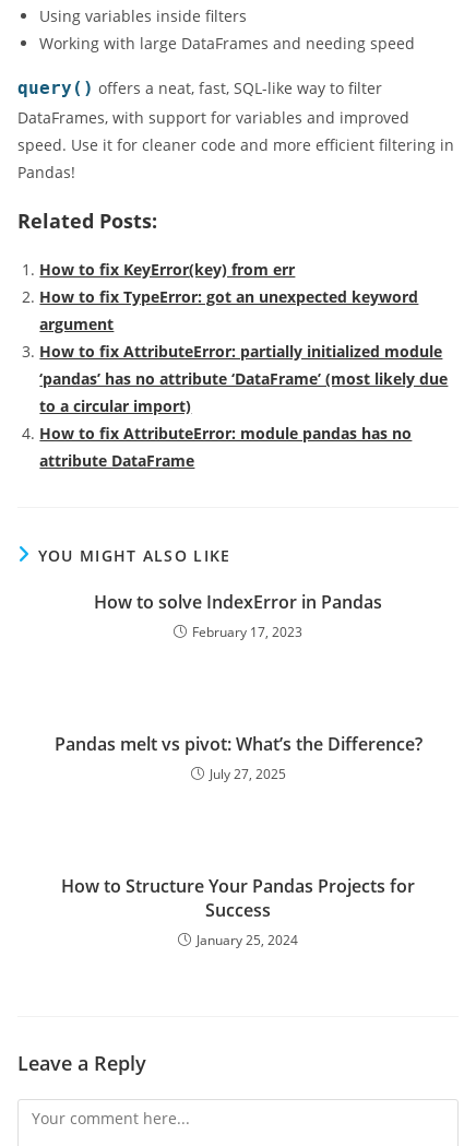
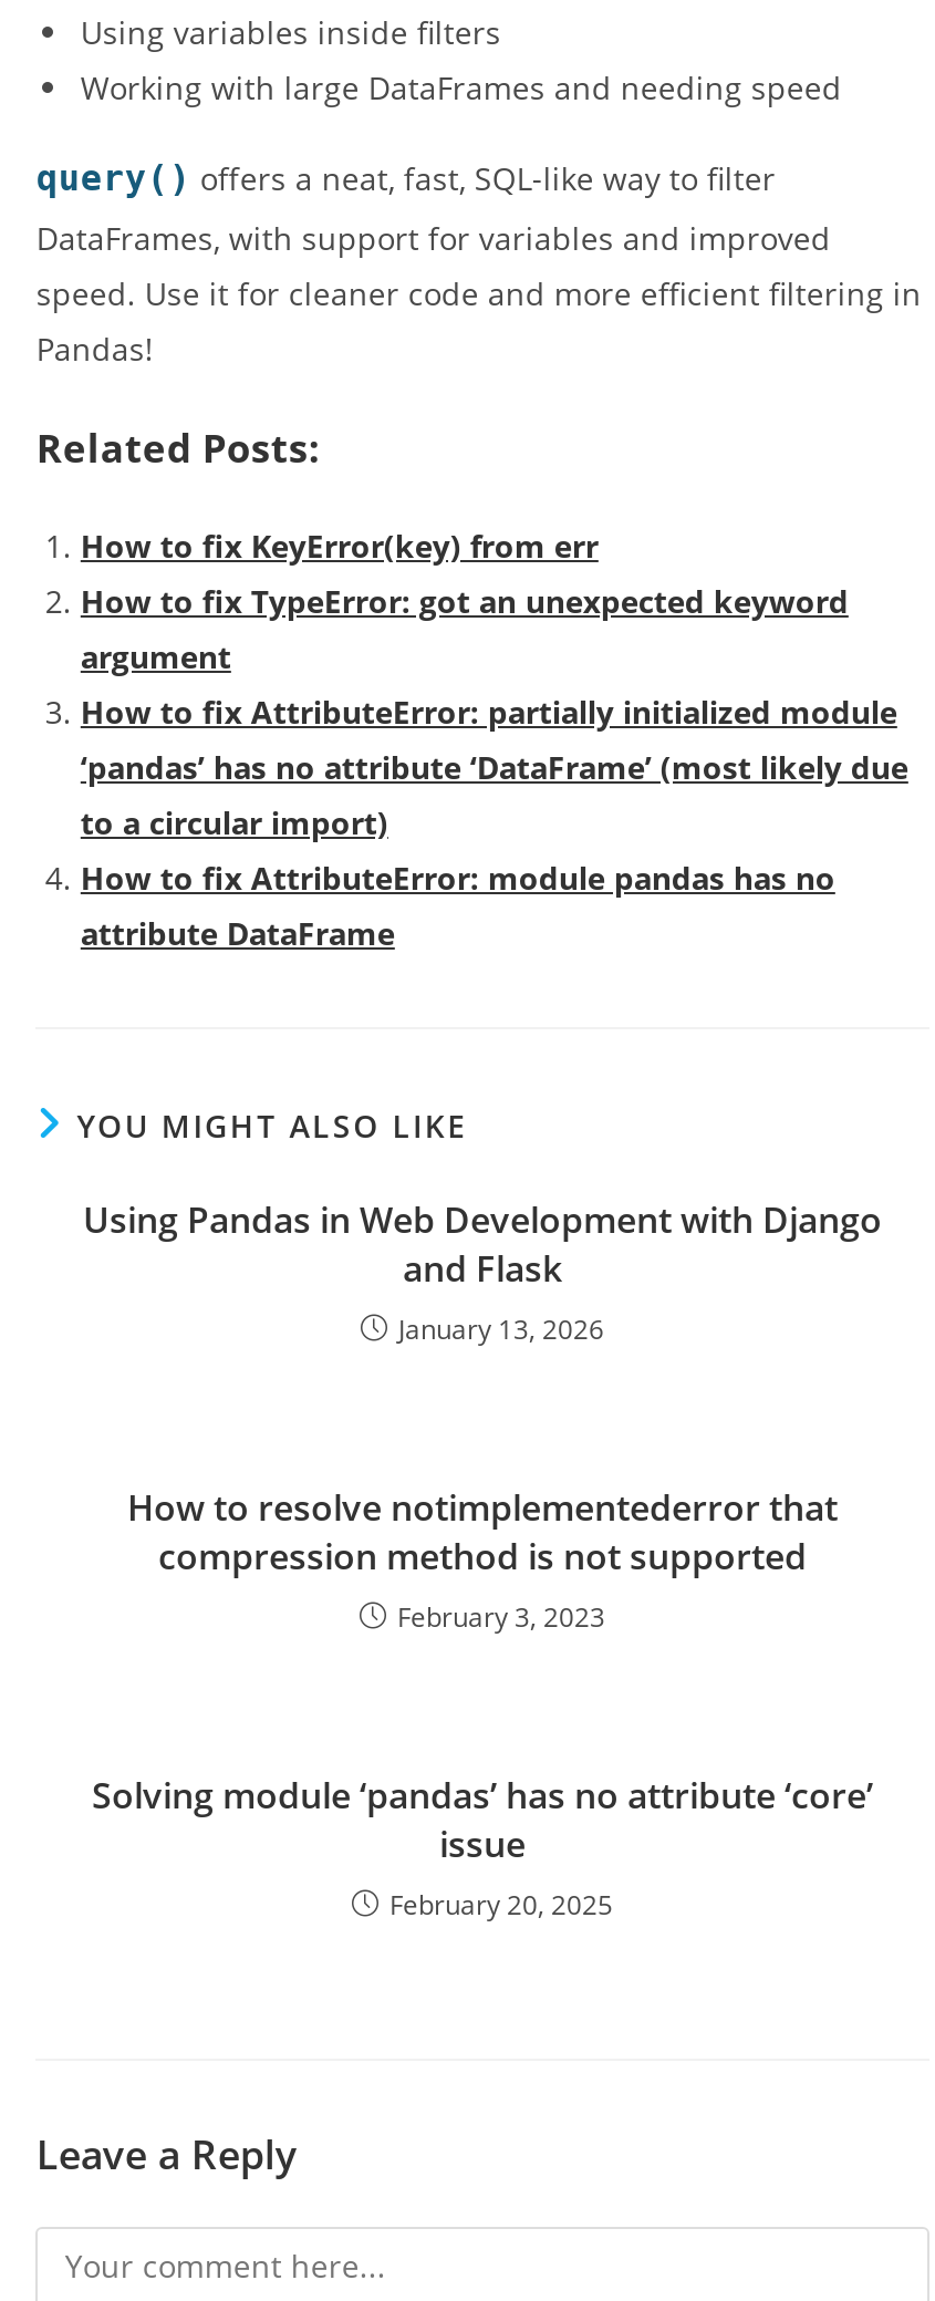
[94,589,382,641] How to solve IndexError in Pandas | February 17, 2023 -> [83,1194,882,1347] Using Pandas in Web Development with Django | and Flask | January 13, 2026
[54,732,422,783] Pandas melt vs pivot: What’s the Difference? | July 27, 2025 -> [127,1482,838,1635] How to resolve notimplementederror that | compression method is not supported | February 3, 2023
[61,874,415,949] How to Structure Your Pandas Projects for | Success | January 25, 2024 -> [92,1770,873,1923] Solving module ‘pandas’ has no attribute ‘core’ | issue | February 20, 2025

